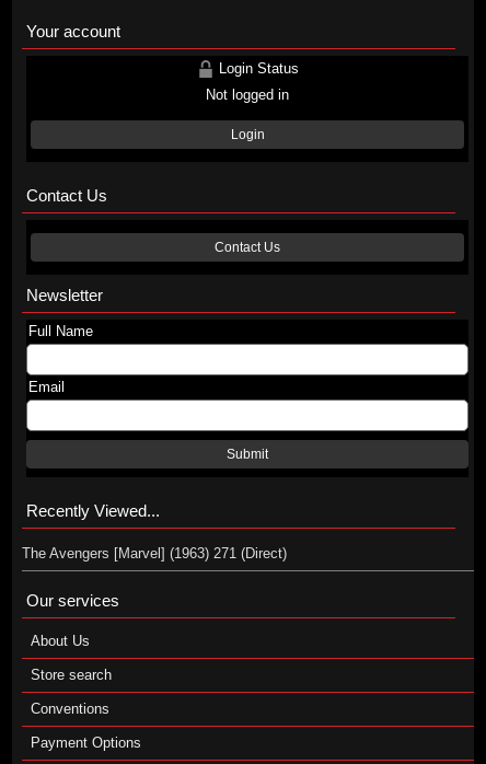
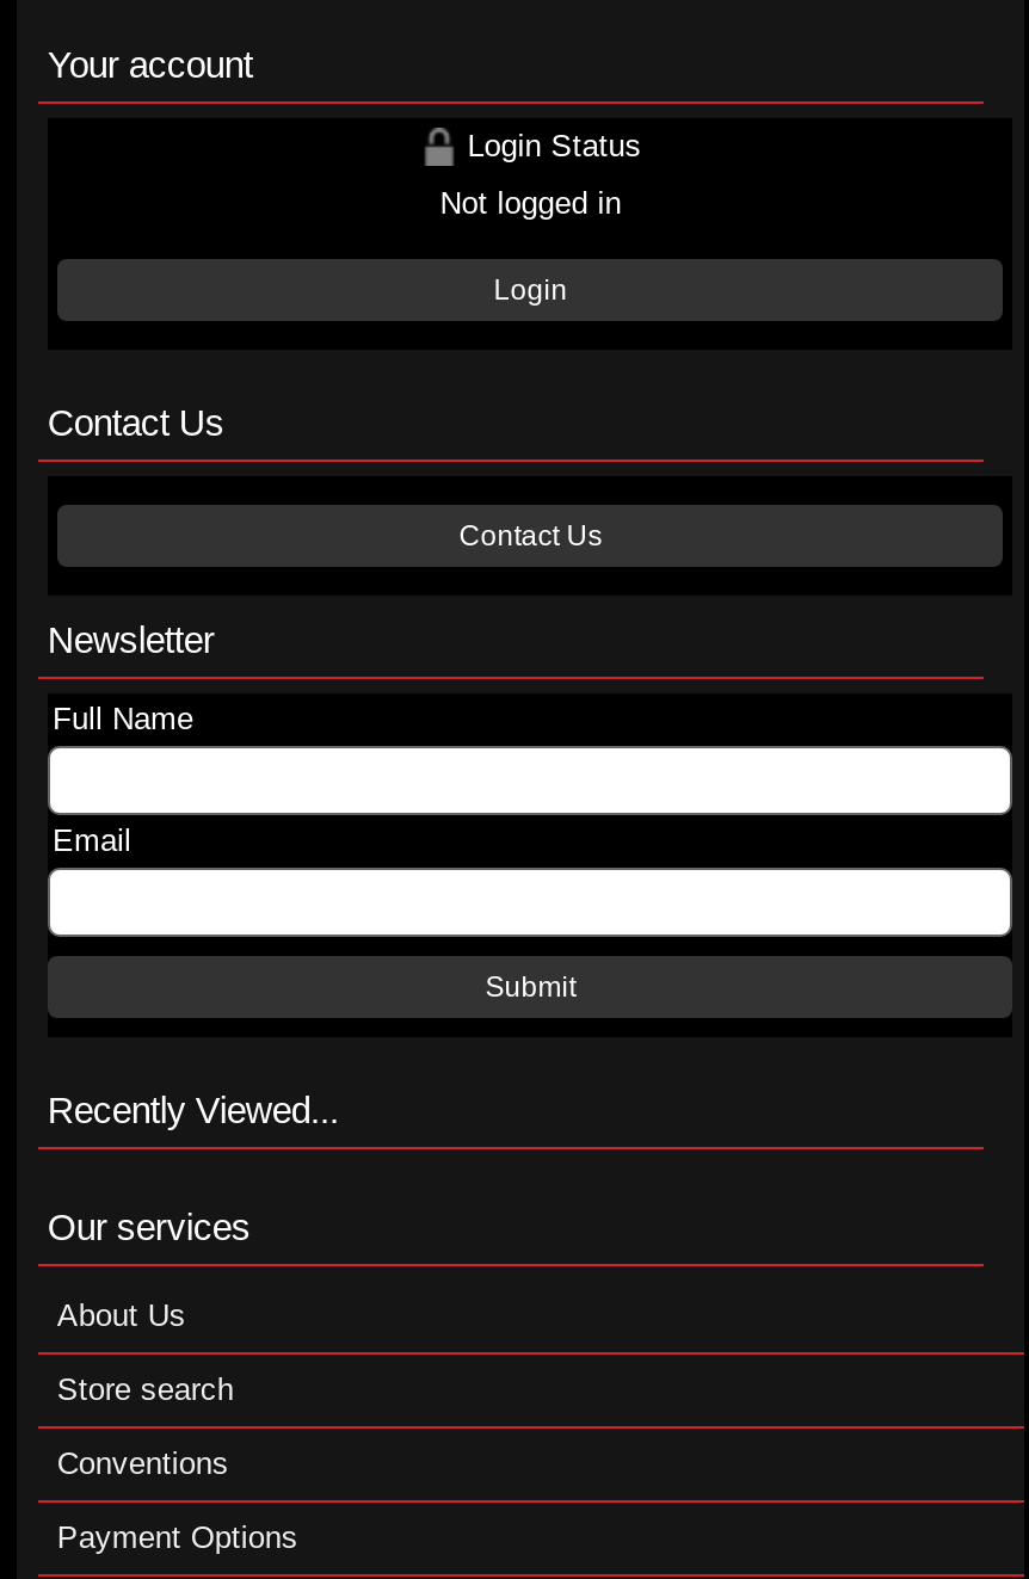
[22,545,287,562] The Avengers [Marvel] (1963) 271 (Direct) -> none

